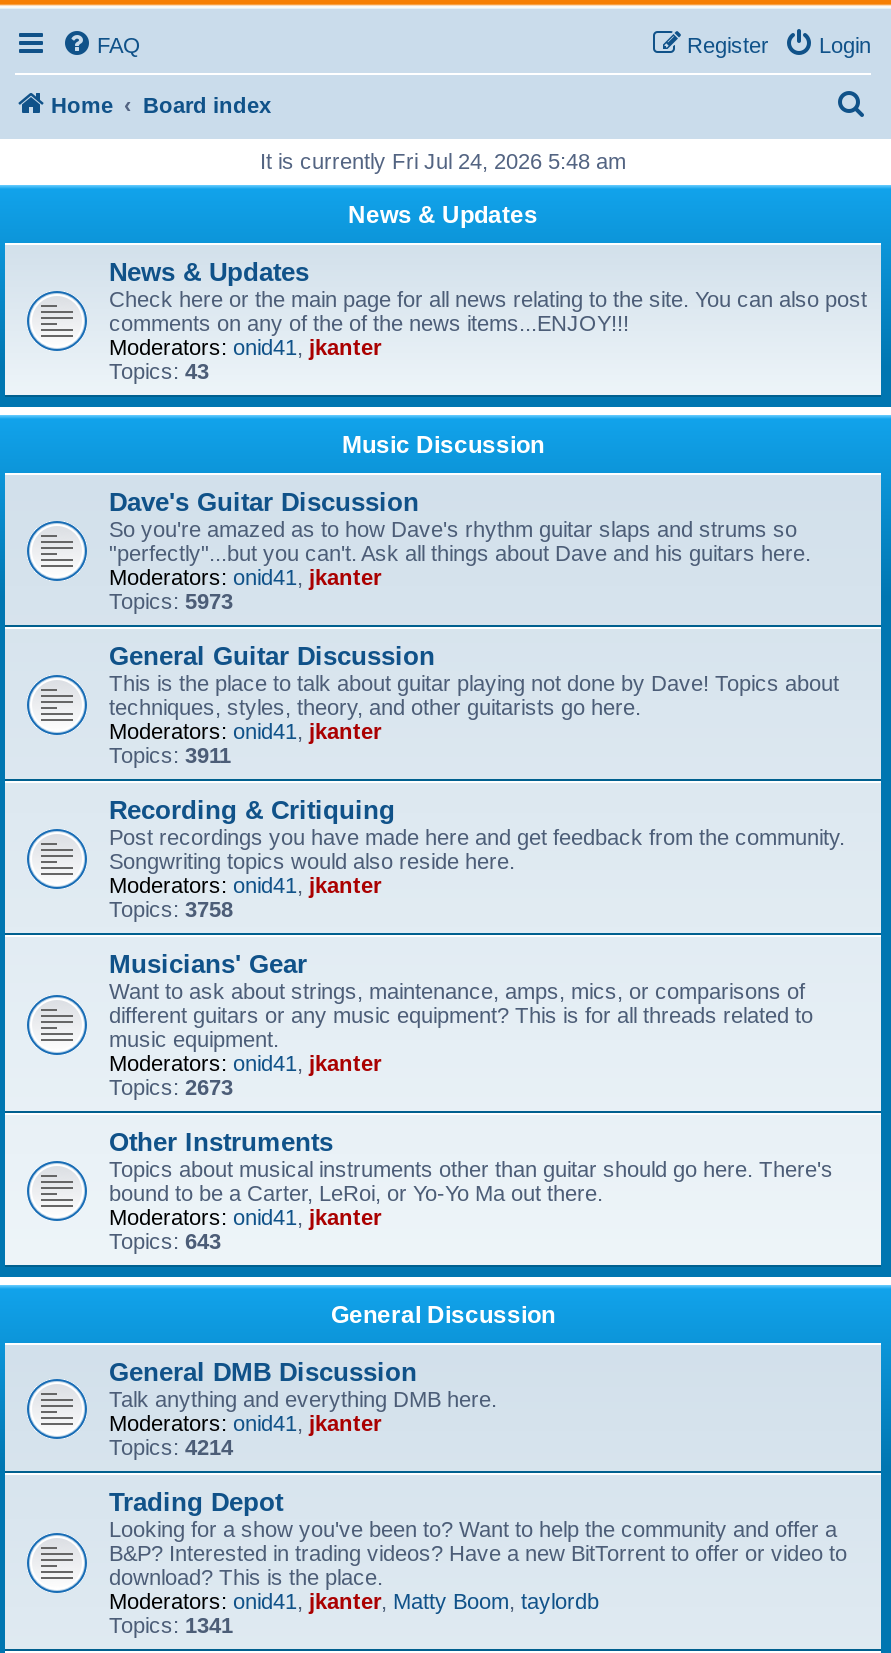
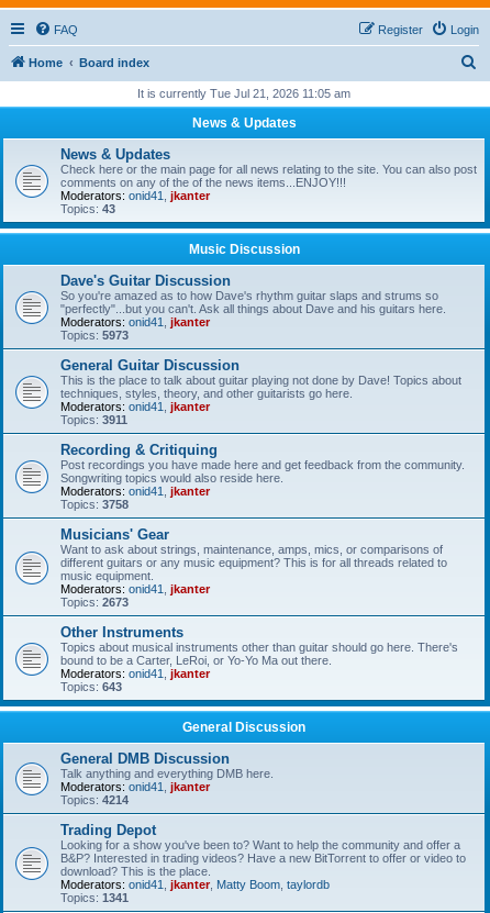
[260,149,626,173] It is currently Fri Jul 24, 2026 5:48 am -> [137,87,350,100] It is currently Tue Jul 21, 2026 11:05 am

